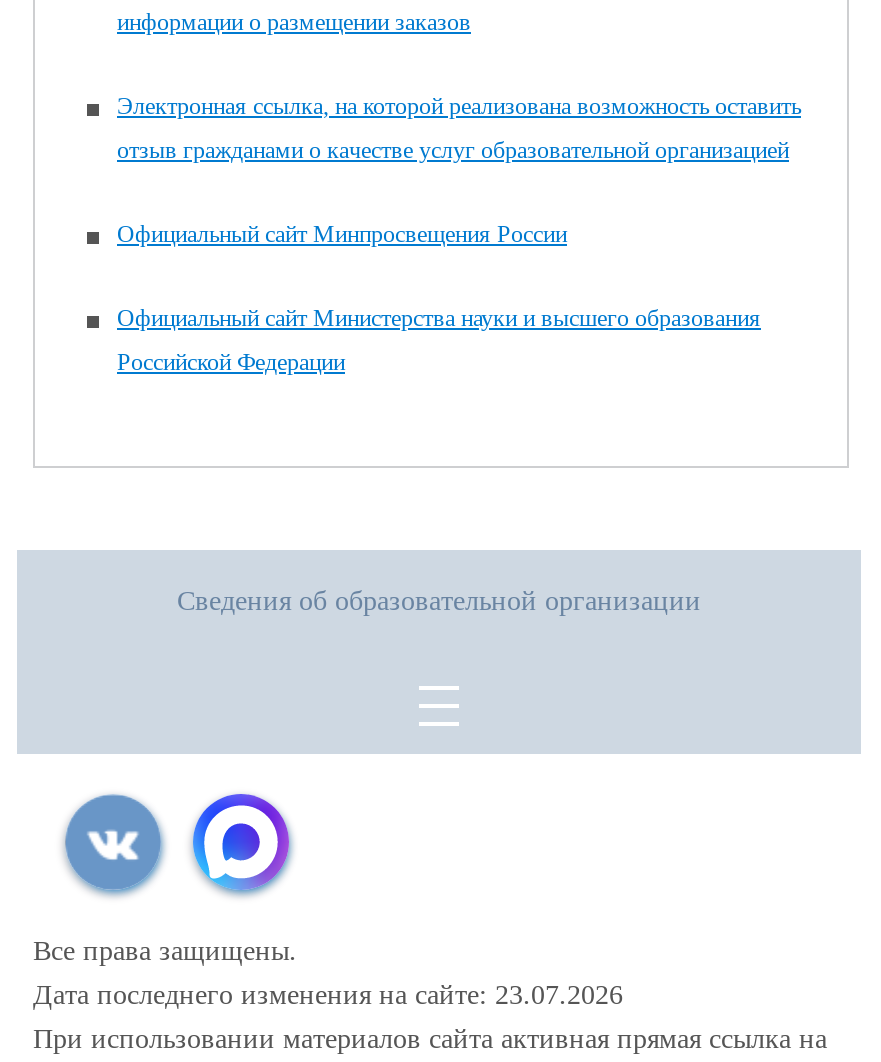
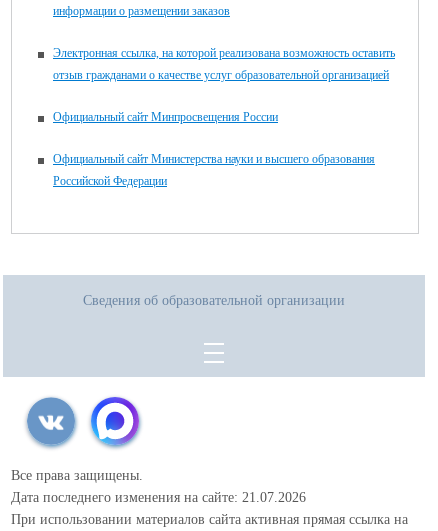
[33,980,623,1010] Дата последнего изменения на сайте: 23.07.2026 -> [11,490,306,505] Дата последнего изменения на сайте: 21.07.2026

